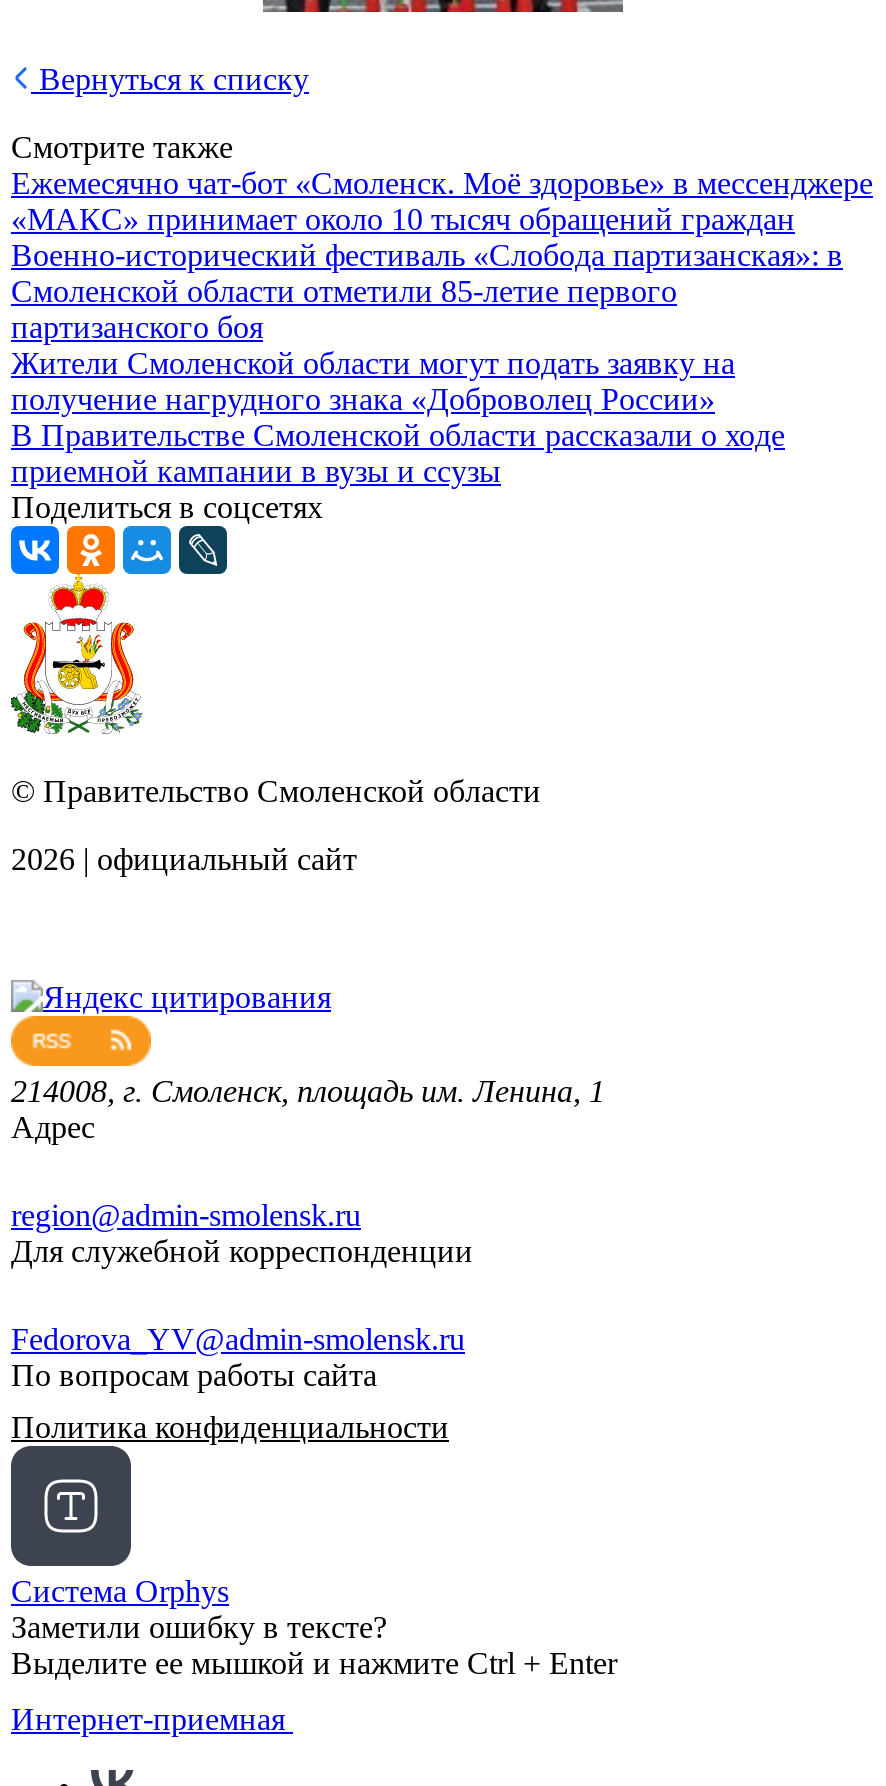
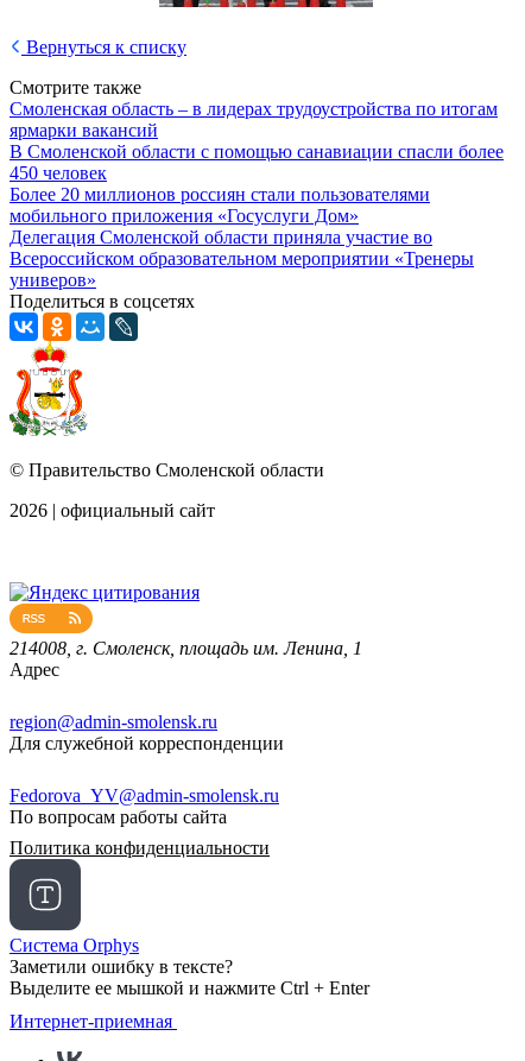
[11,166,873,488] Ежемесячно чат-бот «Смоленск. Моё здоровье» в мессенджере | «МАКС» принимает около 10 тысяч обращений граждан | Военно‑исторический фестиваль «Слобода партизанская»: в | Смоленской области отметили 85‑летие первого | партизанского боя | Жители Смоленской области могут подать заявку на | получение нагрудного знака «Доброволец России» | В Правительстве Смоленской области рассказали о ходе | приемной кампании в вузы и ссузы -> [10,98,504,290] Смоленская область – в лидерах трудоустройства по итогам | ярмарки вакансий | В Смоленской области с помощью санавиации спасли более | 450 человек | Более 20 миллионов россиян стали пользователями | мобильного приложения «Госуслуги Дом» | Делегация Смоленской области приняла участие во | Всероссийском образовательном мероприятии «Тренеры | универов»

